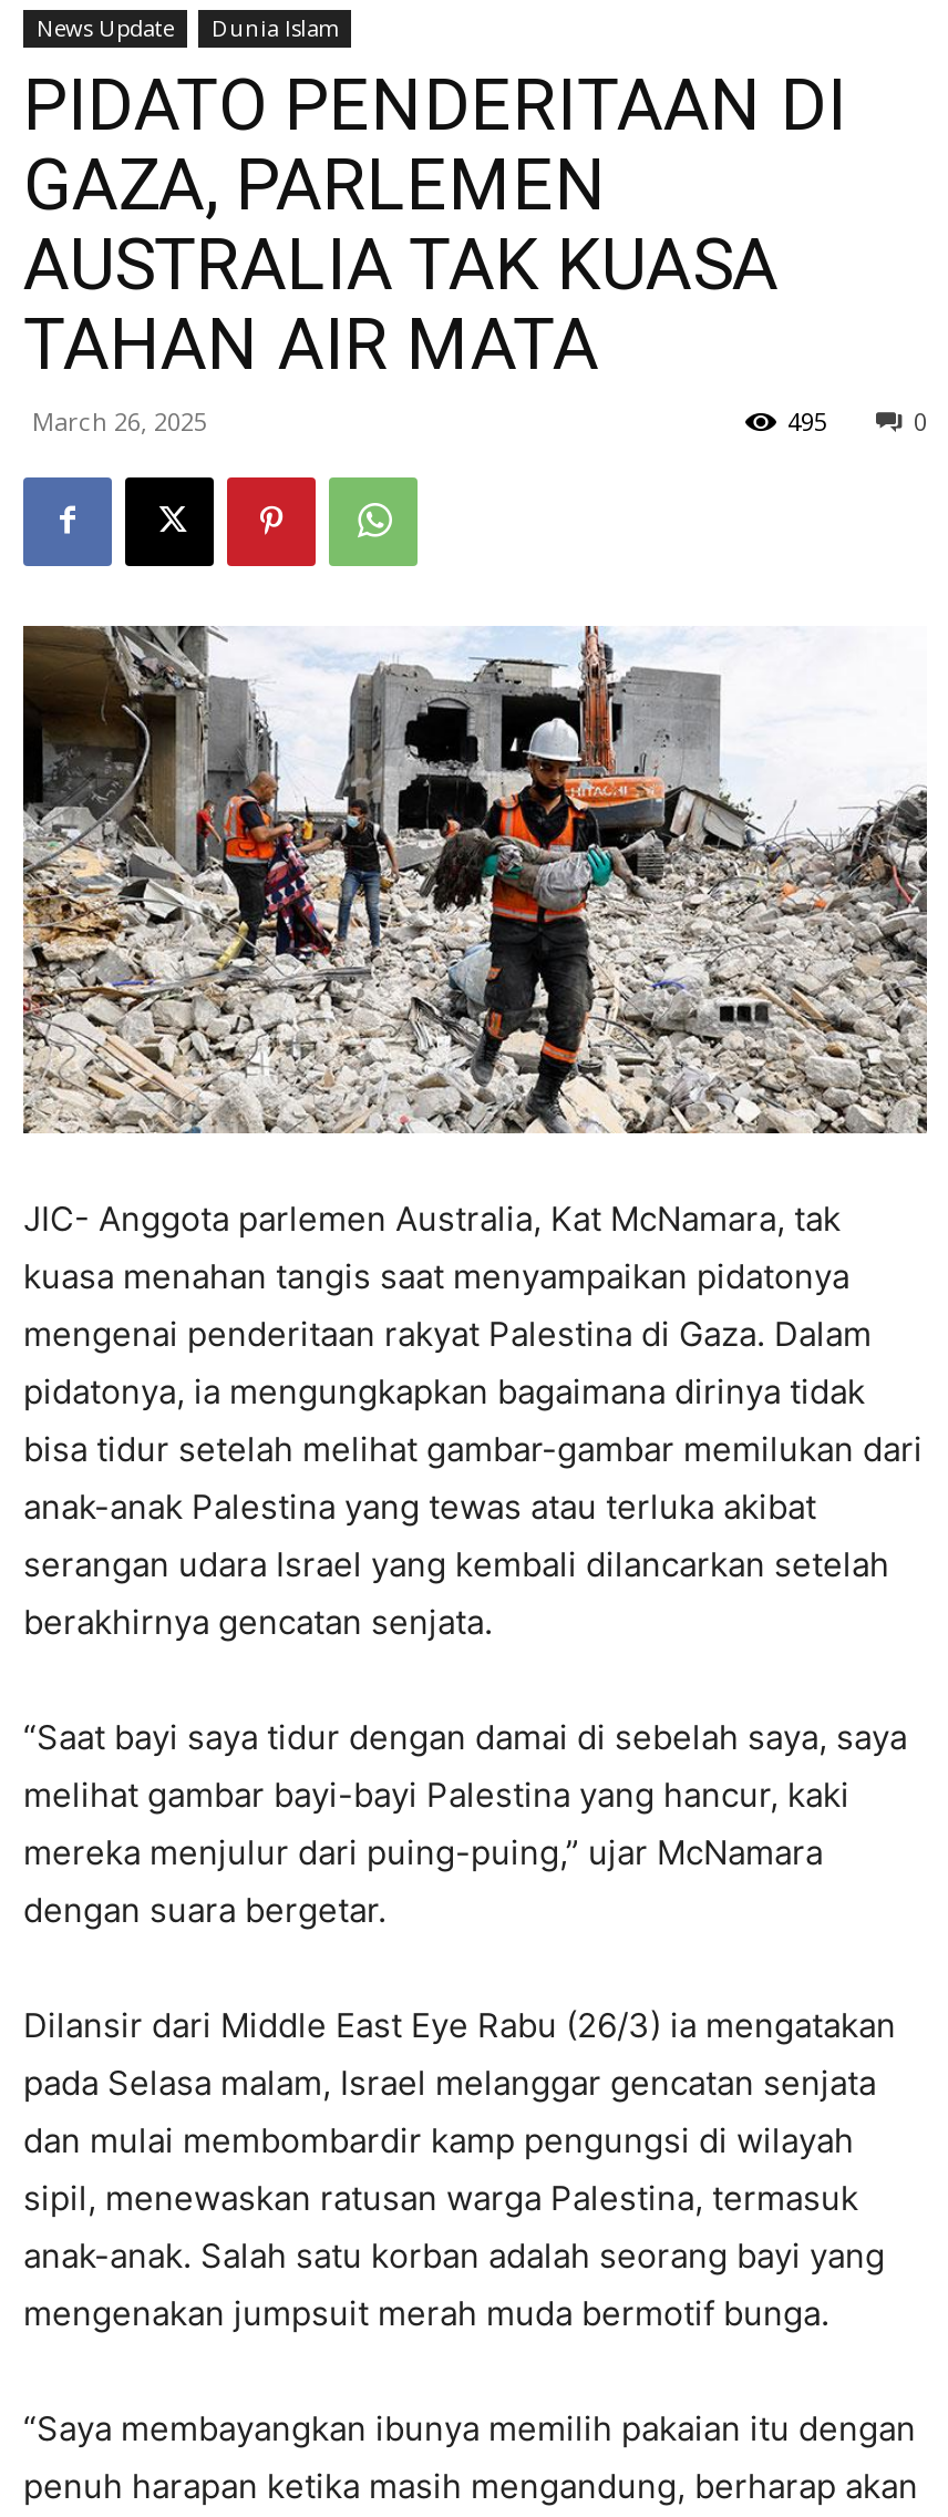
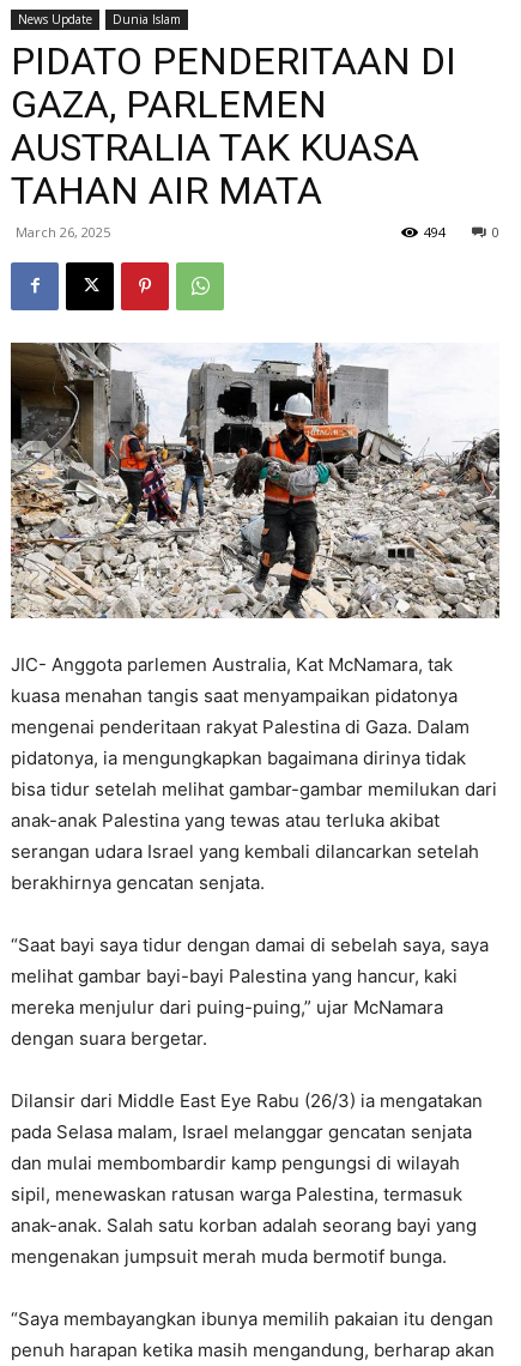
[787,404,827,437] 495 -> [424,223,446,241] 494

